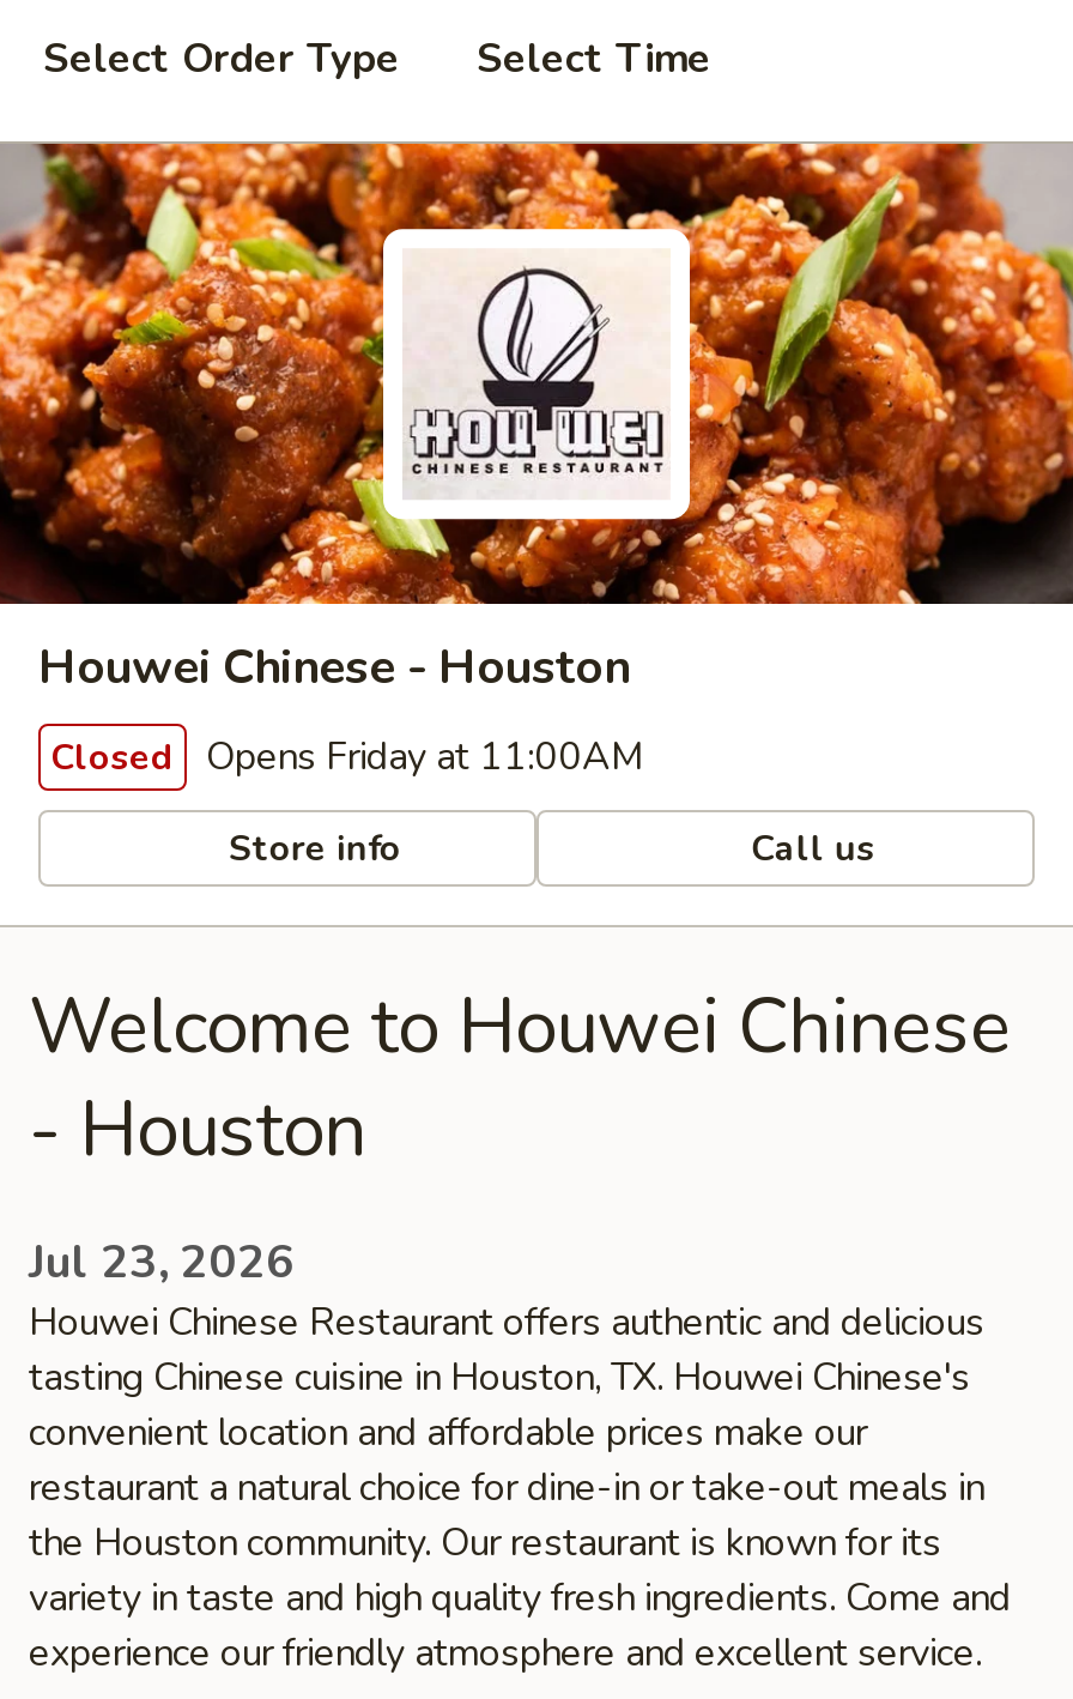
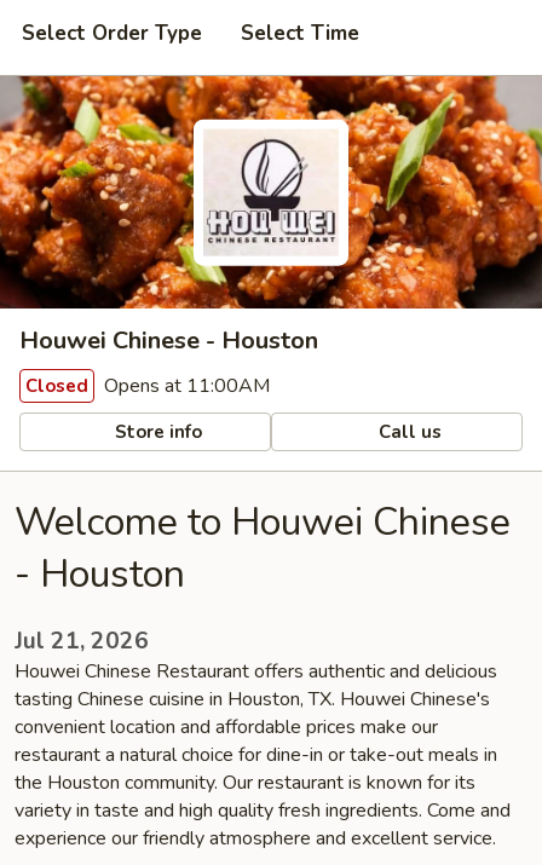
[50,731,644,784] Closed Opens Friday at 11:00AM -> [25,373,270,399] Closed Opens at 11:00AM
[29,1232,295,1294] Jul 23, 2026 -> [15,625,149,657] Jul 21, 2026

